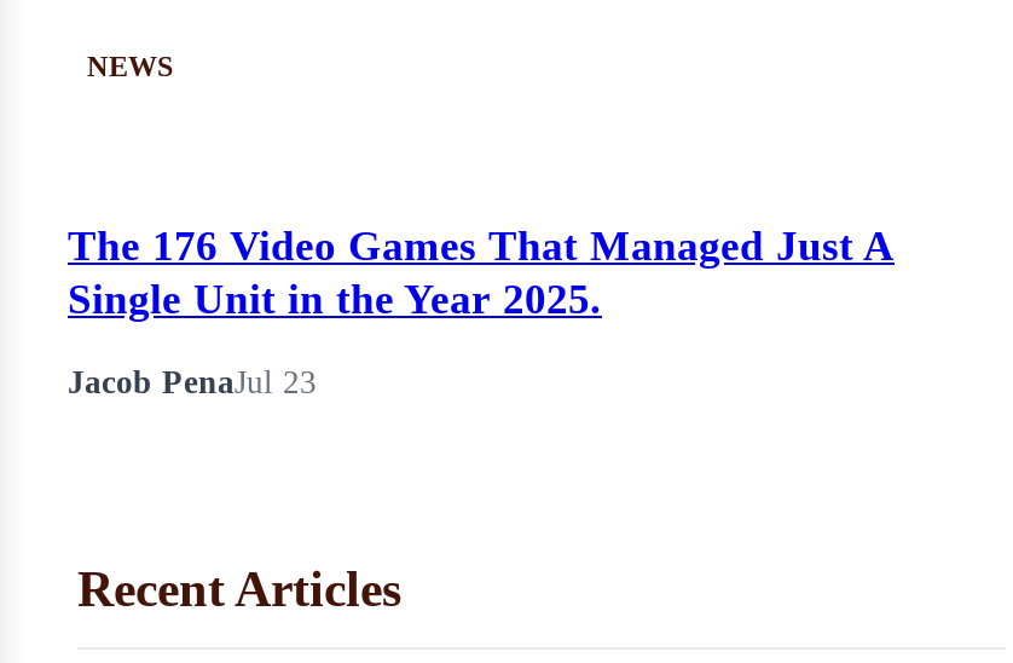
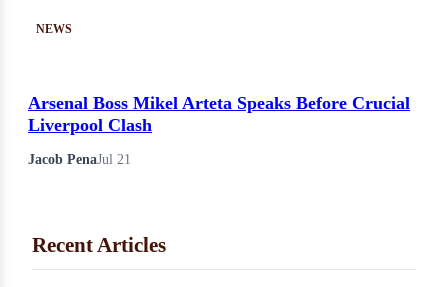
[68,221,895,323] The 176 Video Games That Managed Just A | Single Unit in the Year 2025. -> [28,93,410,135] Arsenal Boss Mikel Arteta Speaks Before Crucial | Liverpool Clash
[68,364,317,400] Jacob PenaJul 23 -> [28,152,131,167] Jacob PenaJul 21

